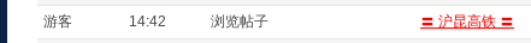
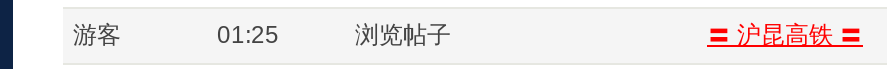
[129,13,170,30] 14:42 -> [217,21,285,49] 01:25

